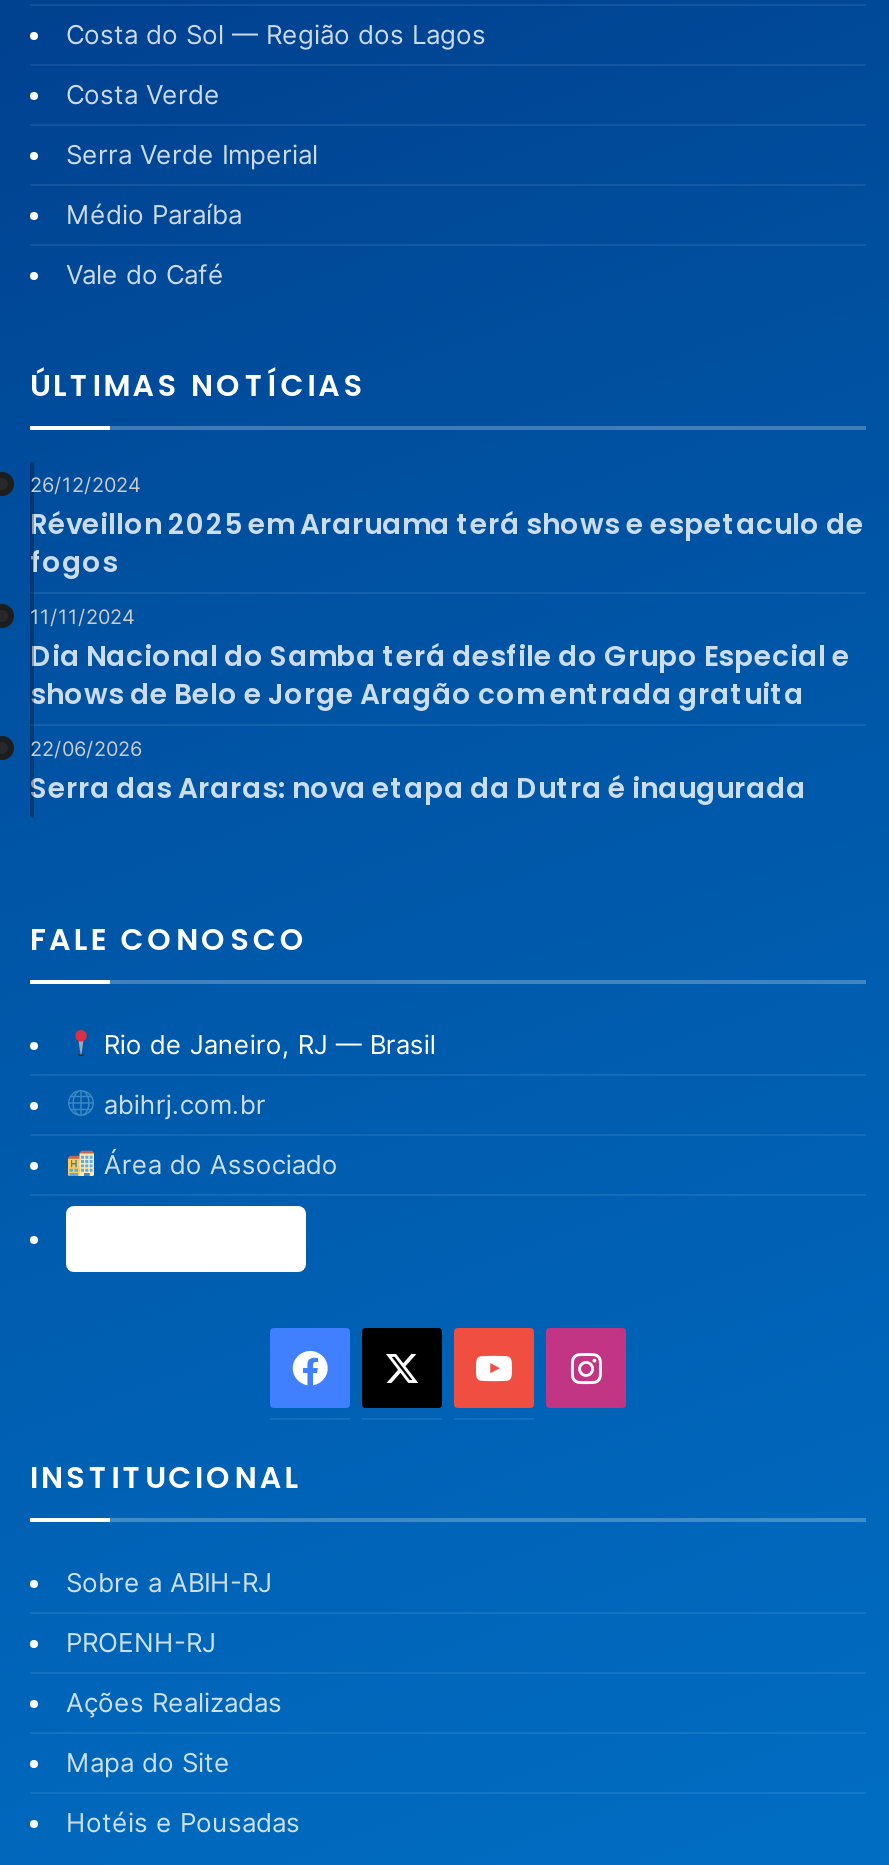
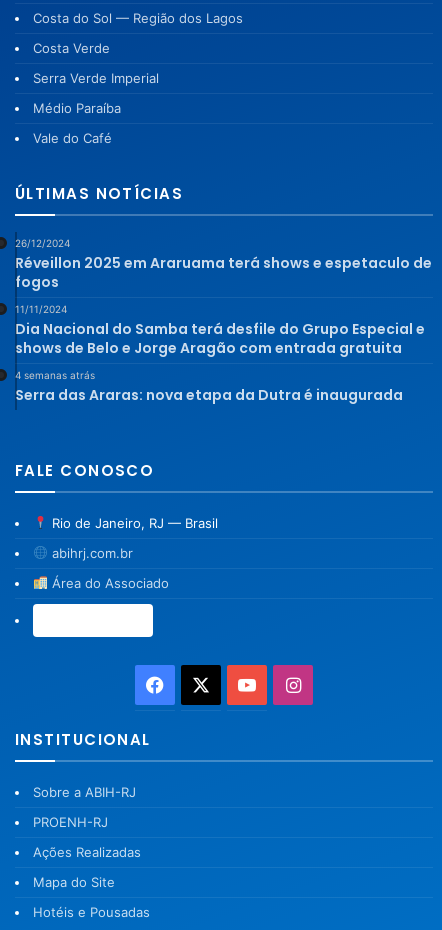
[30,735,142,759] 22/06/2026 -> [15,369,95,381] 4 semanas atrás

